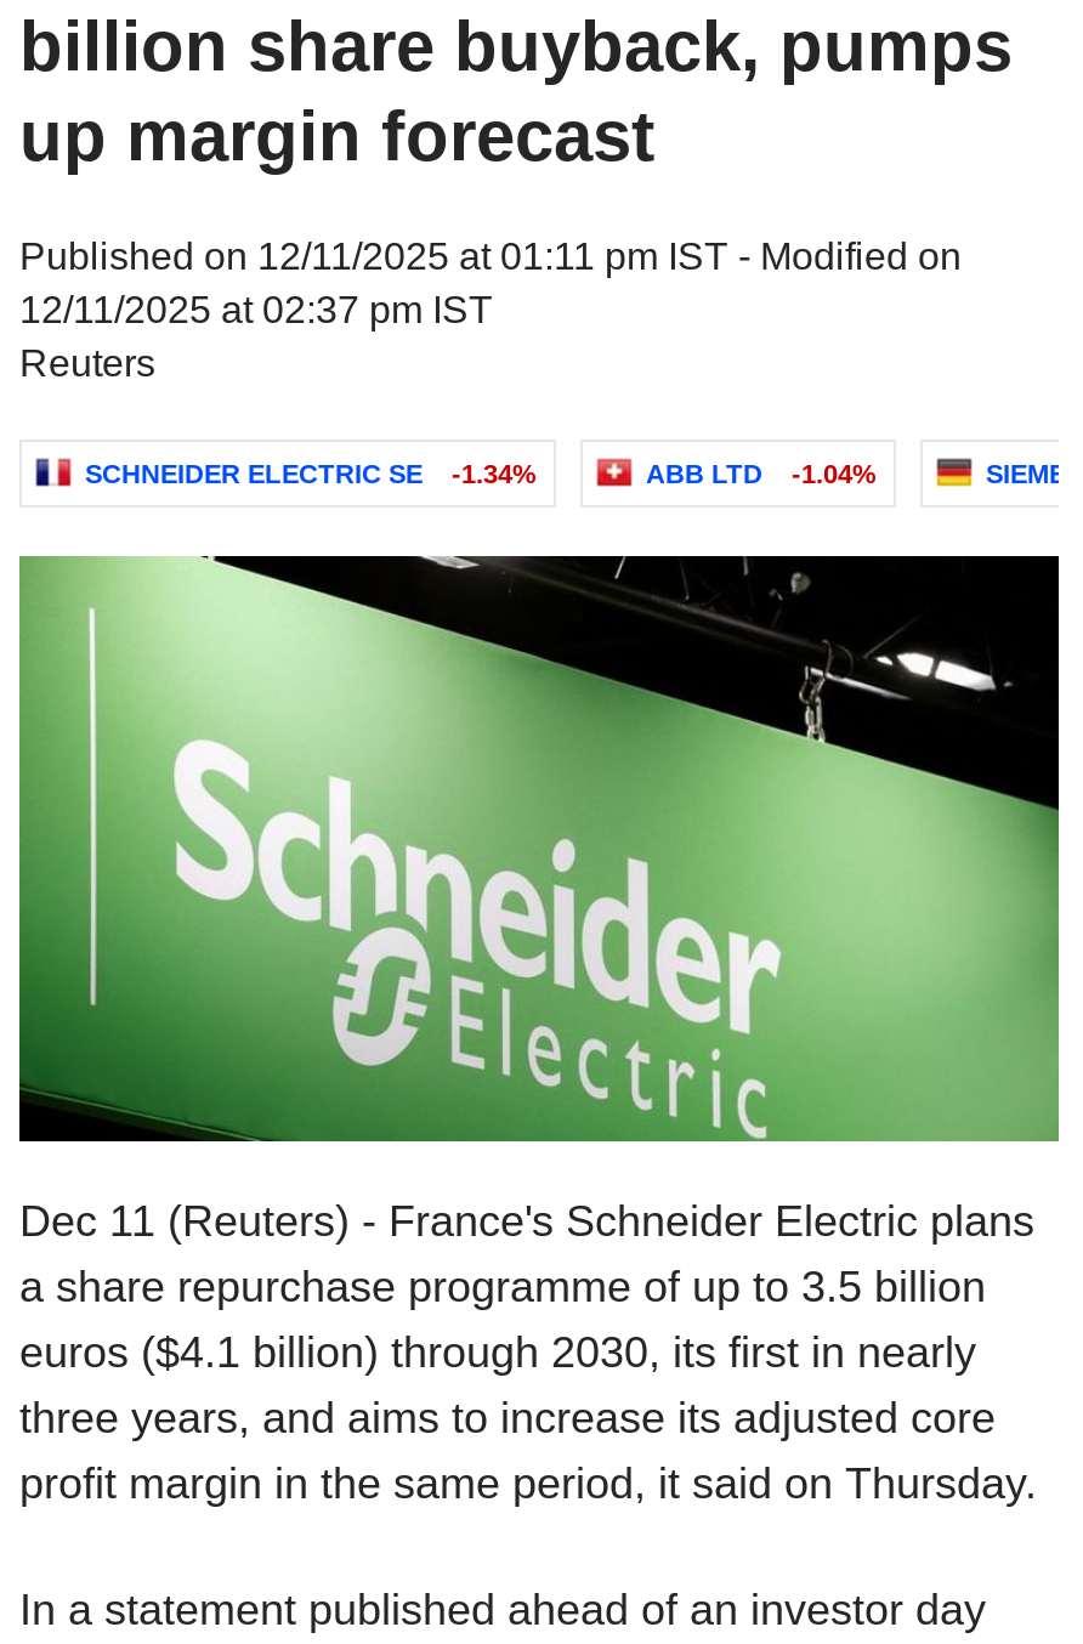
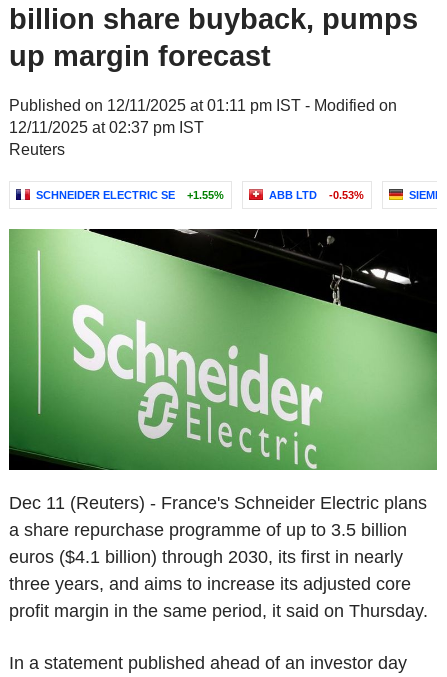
[85,459,537,488] SCHNEIDER ELECTRIC SE -1.34% -> [36,189,224,201] SCHNEIDER ELECTRIC SE +1.55%
[646,459,877,488] ABB LTD -1.04% -> [269,189,364,201] ABB LTD -0.53%

